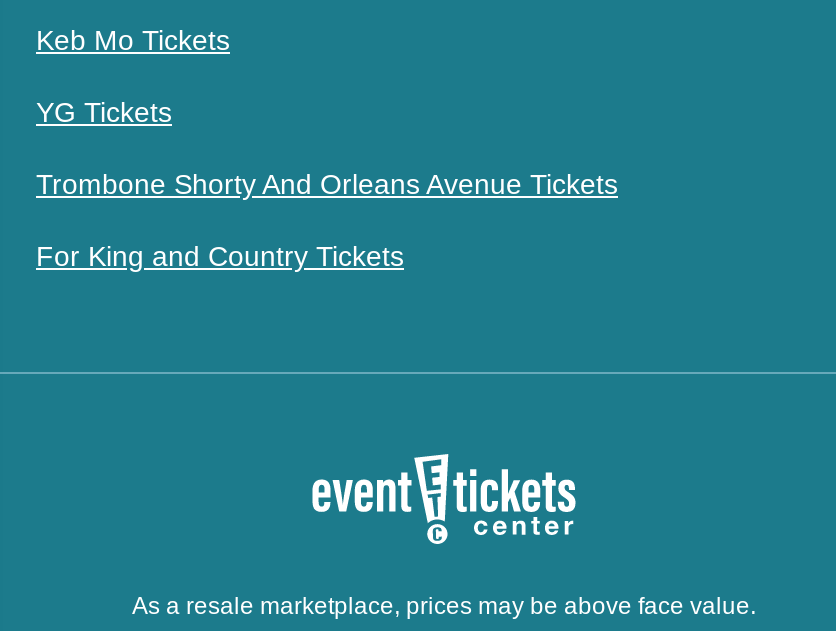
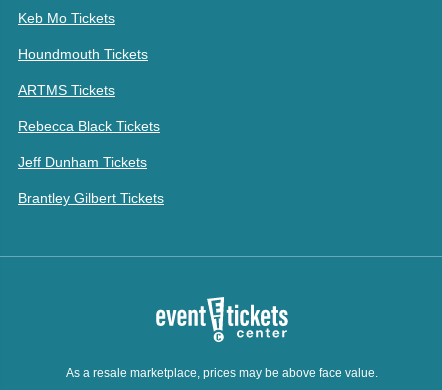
[36,95,618,271] YG Tickets | Trombone Shorty And Orleans Avenue Tickets | For King and Country Tickets -> [18,45,164,205] Houndmouth Tickets | ARTMS Tickets | Rebecca Black Tickets | Jeff Dunham Tickets | Brantley Gilbert Tickets

